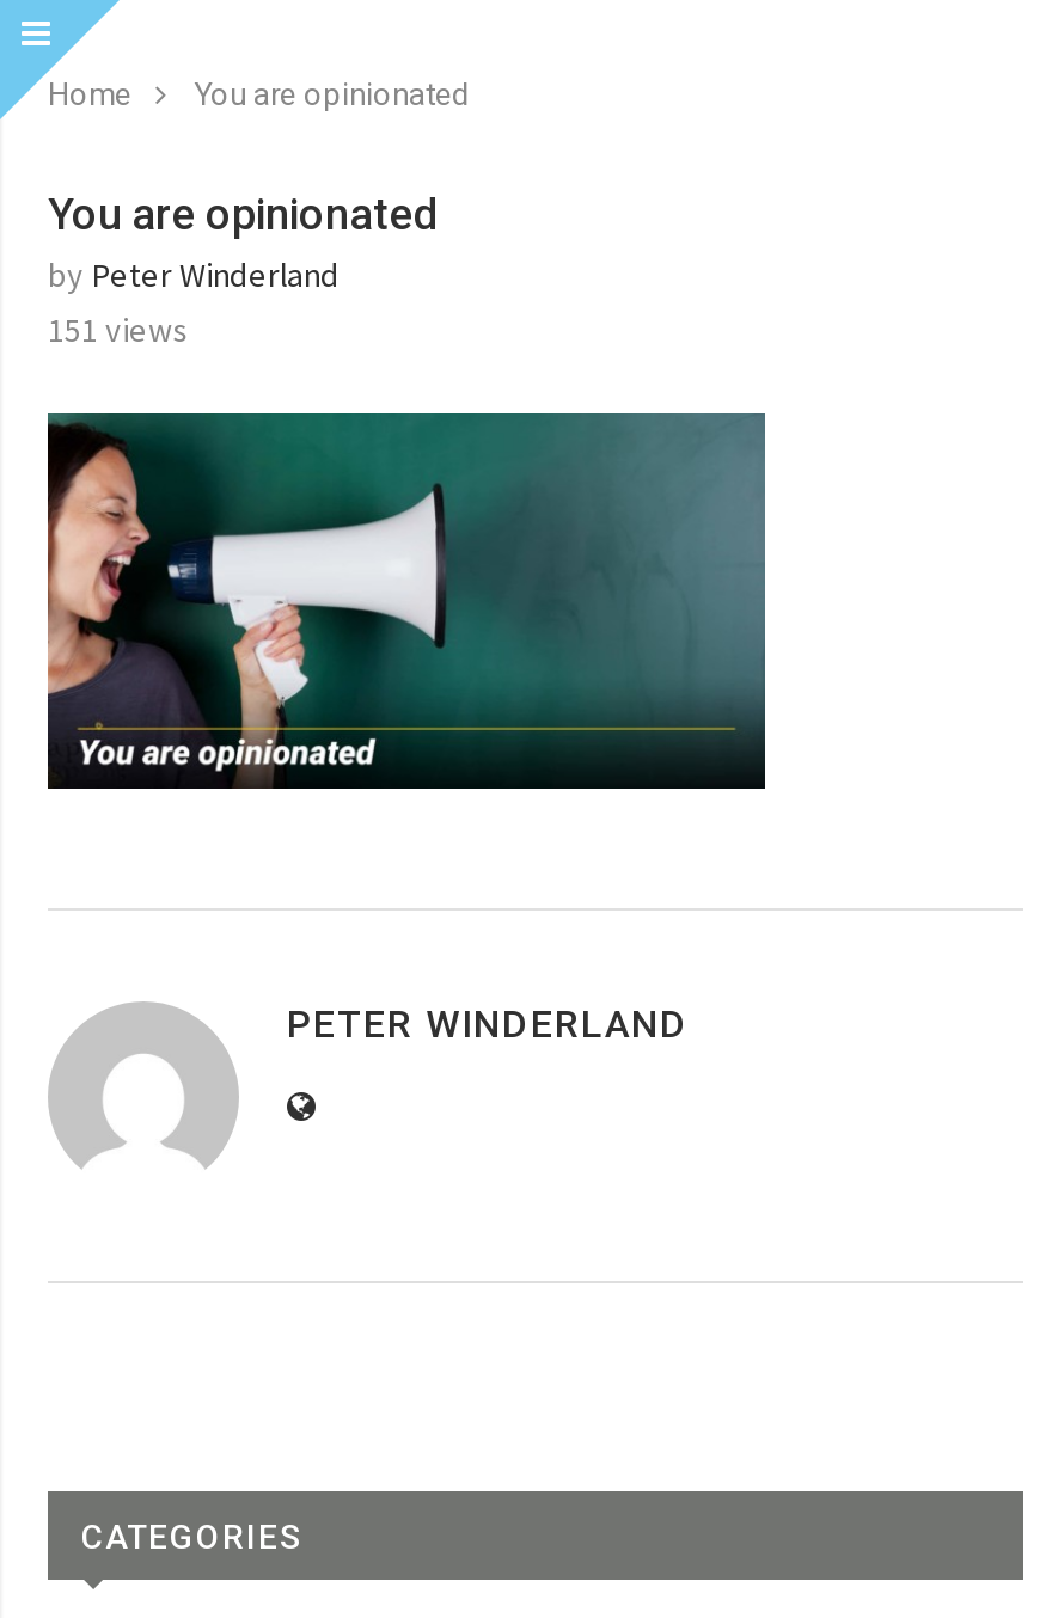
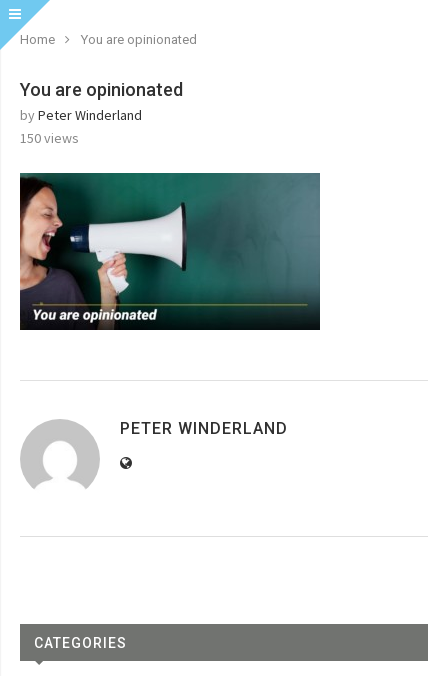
[48,308,189,351] 151 views -> [20,129,79,147] 150 views

